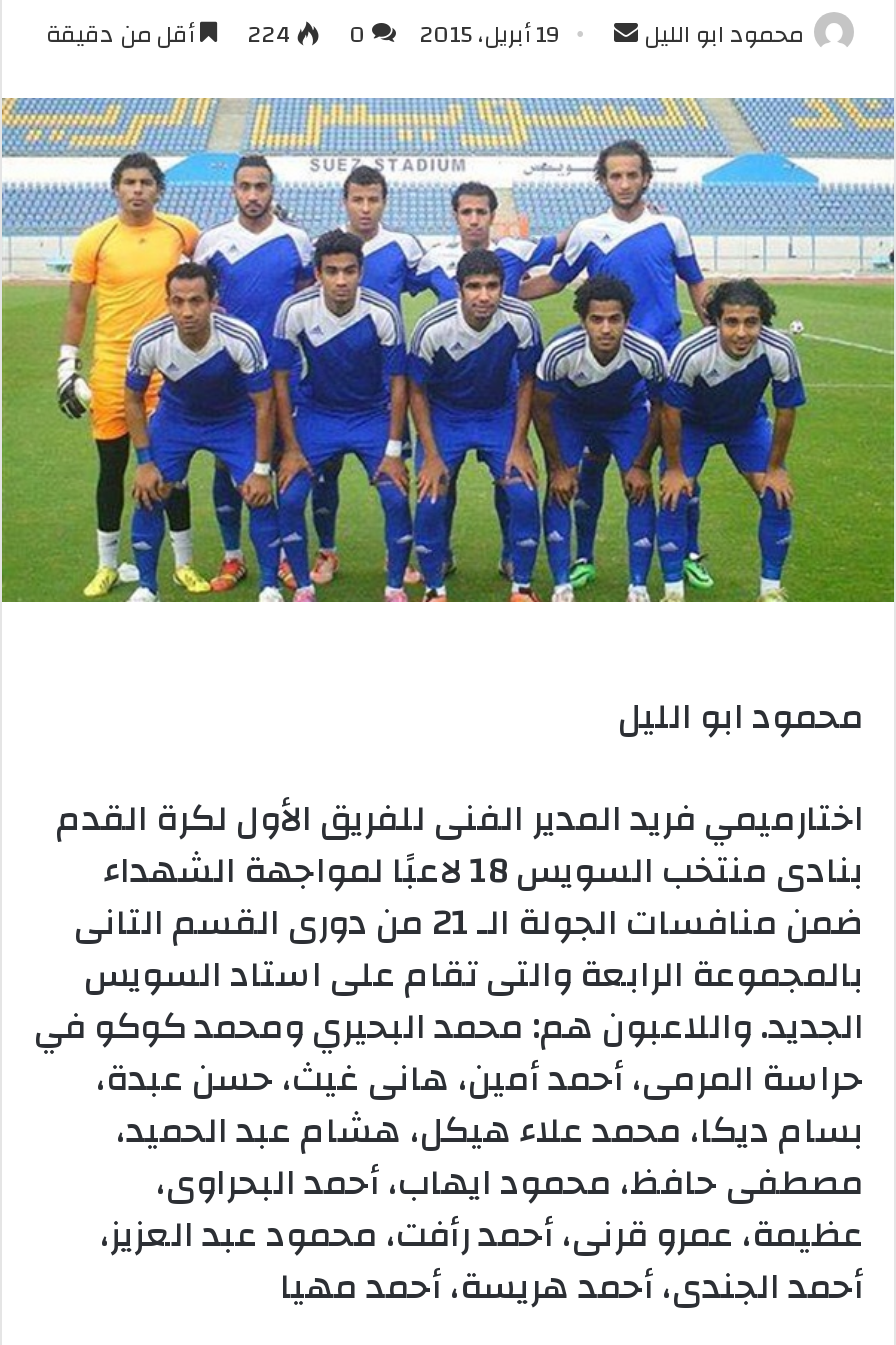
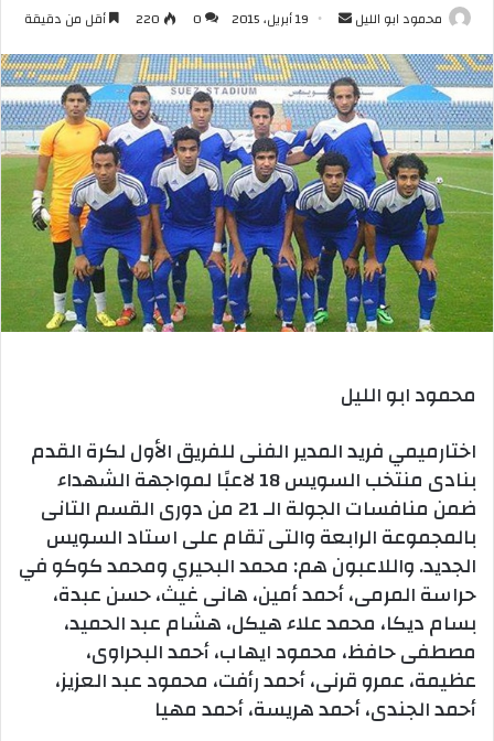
[46,13,366,57] 0 224 أقل من دقيقة -> [24,7,202,31] 0 220 أقل من دقيقة

